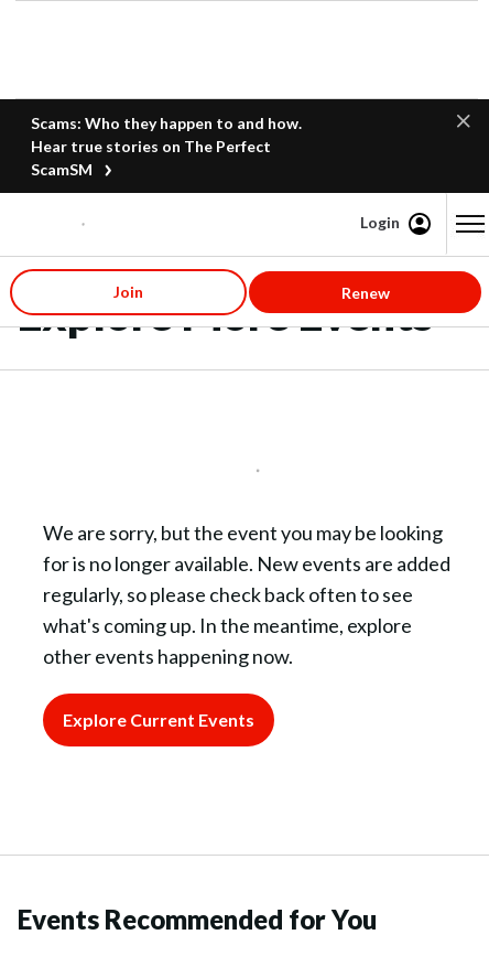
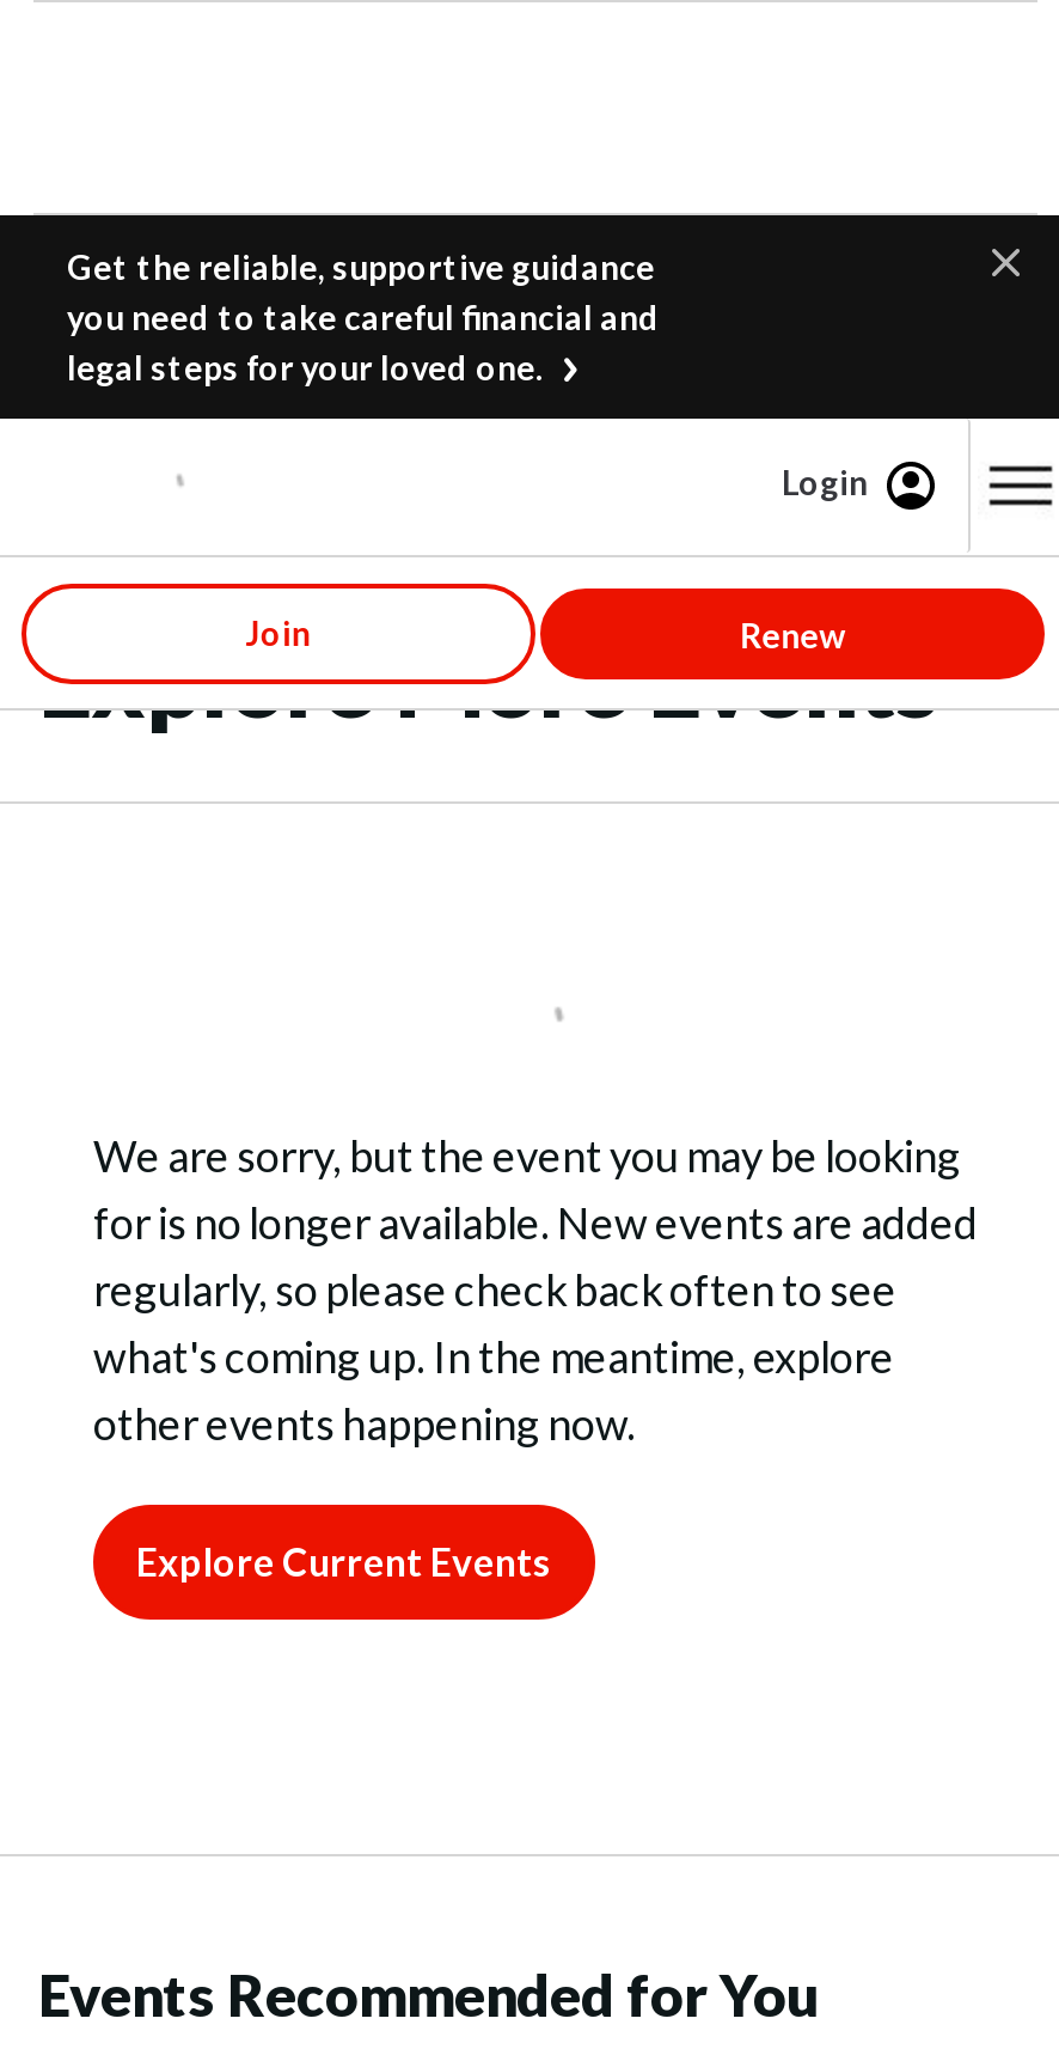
[31,114,302,179] Scams: Who they happen to and how. | Hear true stories on The Perfect | ScamSM -> [67,246,660,388] Get the reliable, supportive guidance | you need to take careful financial and | legal steps for your loved one.

